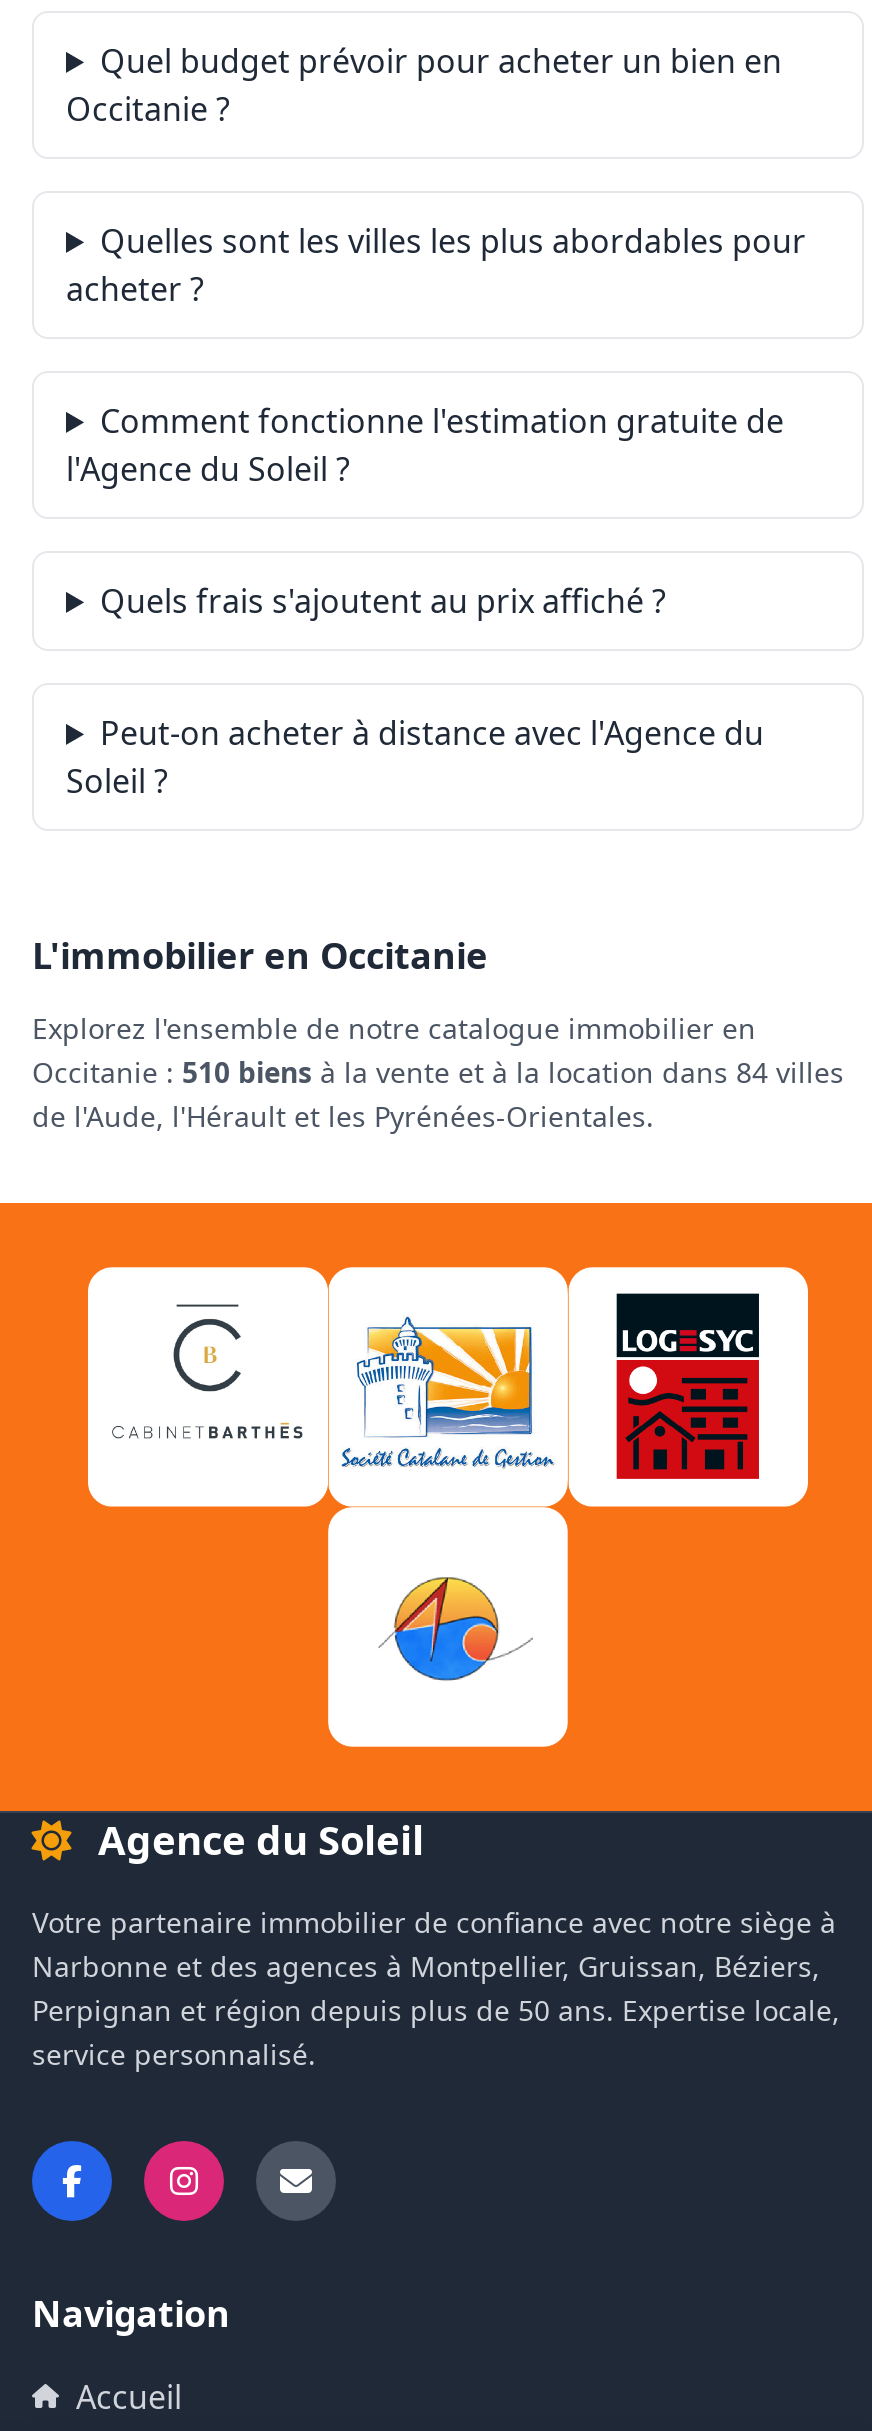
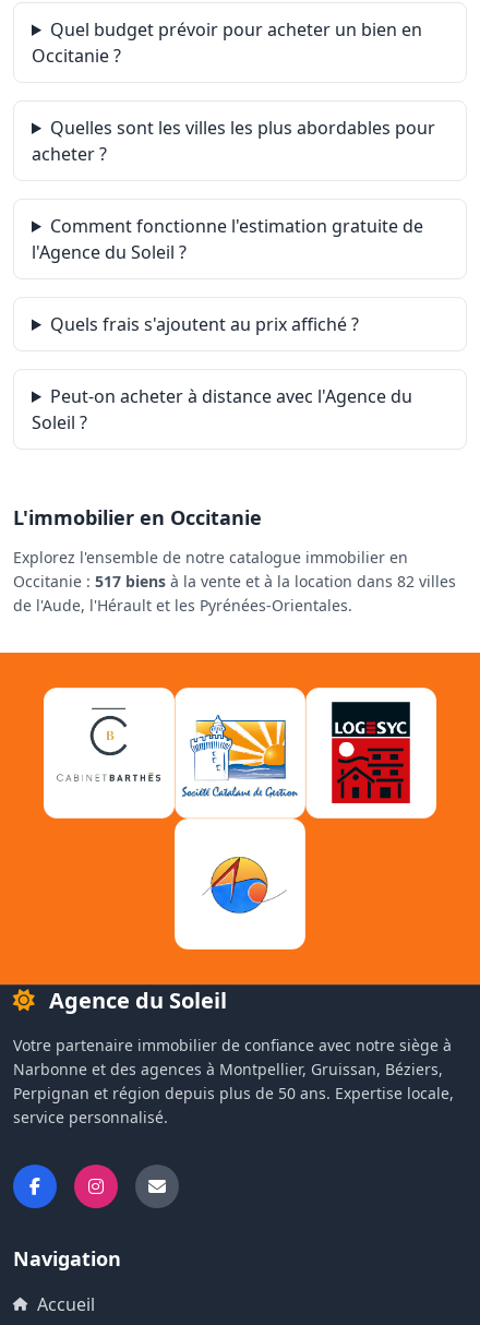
[32,1053,844,1091] Occitanie : 510 biens à la vente et à la location dans 84 villes -> [13,571,456,592] Occitanie : 517 biens à la vente et à la location dans 82 villes

